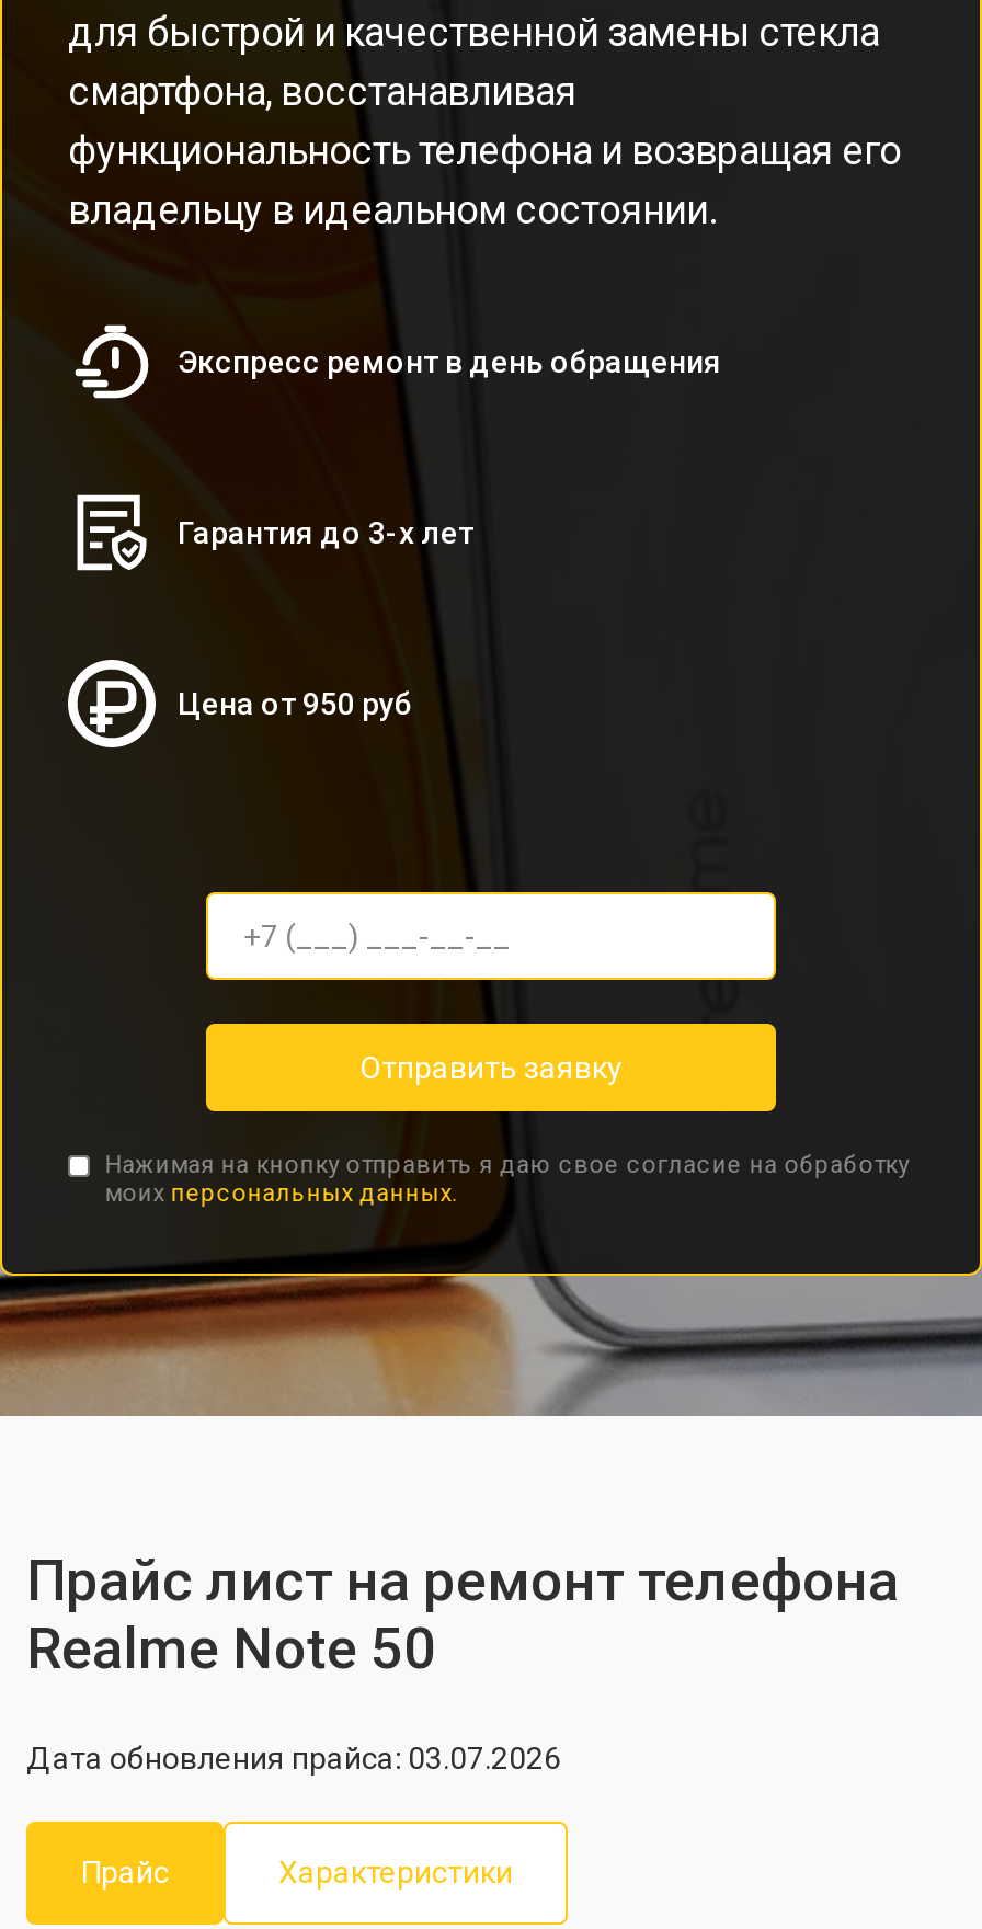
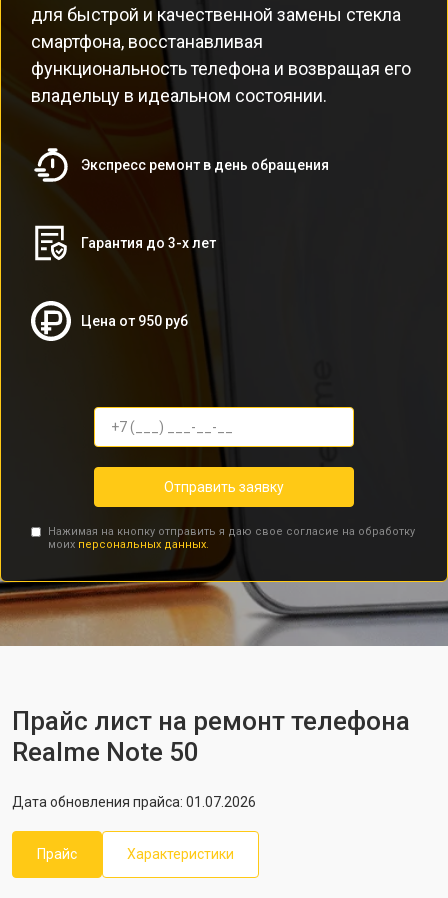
[26,1740,561,1776] Дата обновления прайса: 03.07.2026 -> [12,794,256,810] Дата обновления прайса: 01.07.2026

